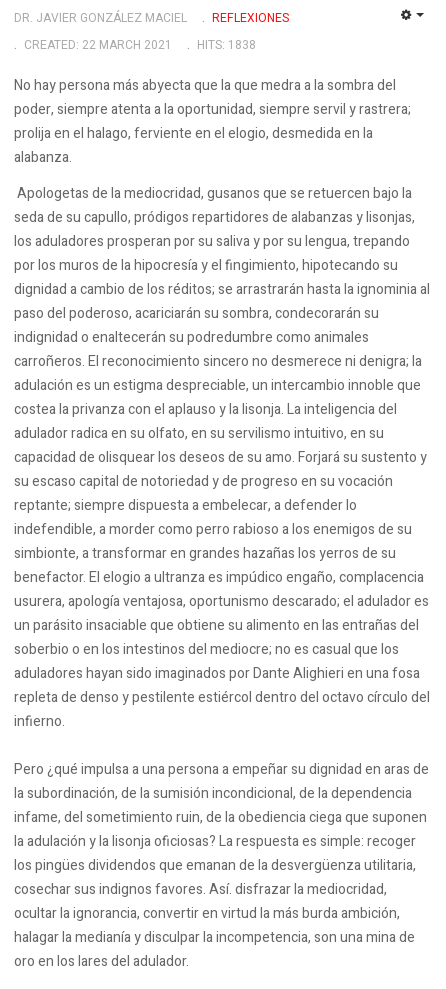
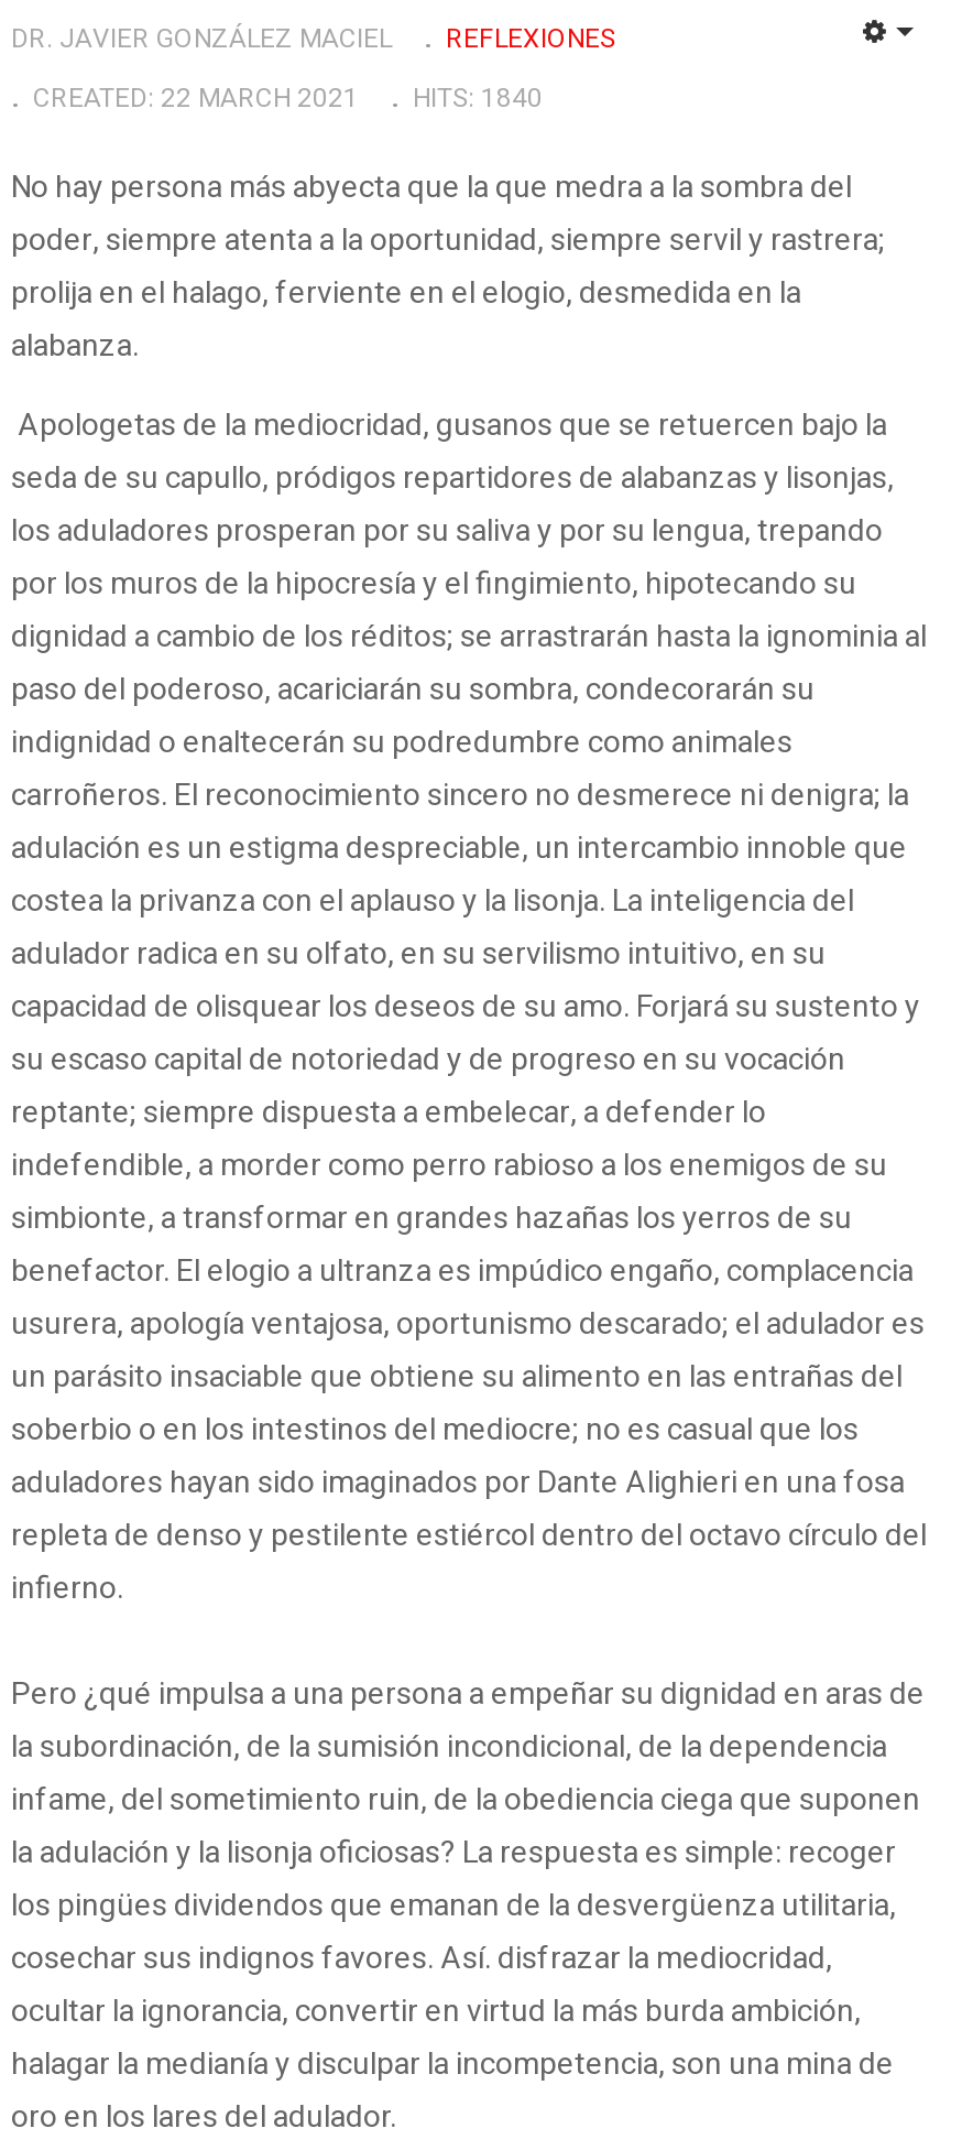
[24,35,255,53] CREATED: 22 MARCH 2021 HITS: 1838 -> [33,77,543,117] CREATED: 22 MARCH 2021 HITS: 1840

